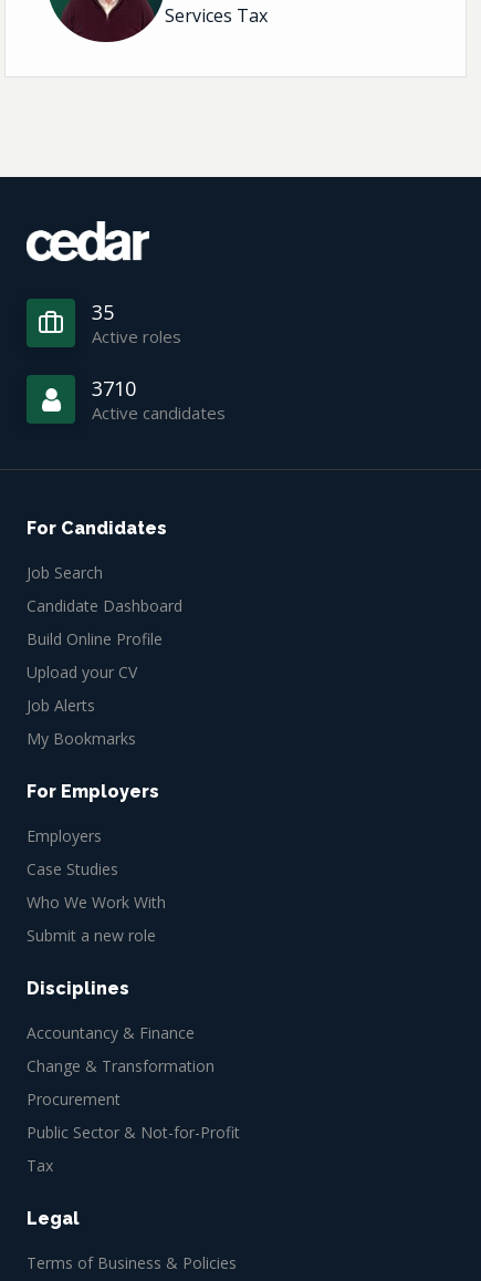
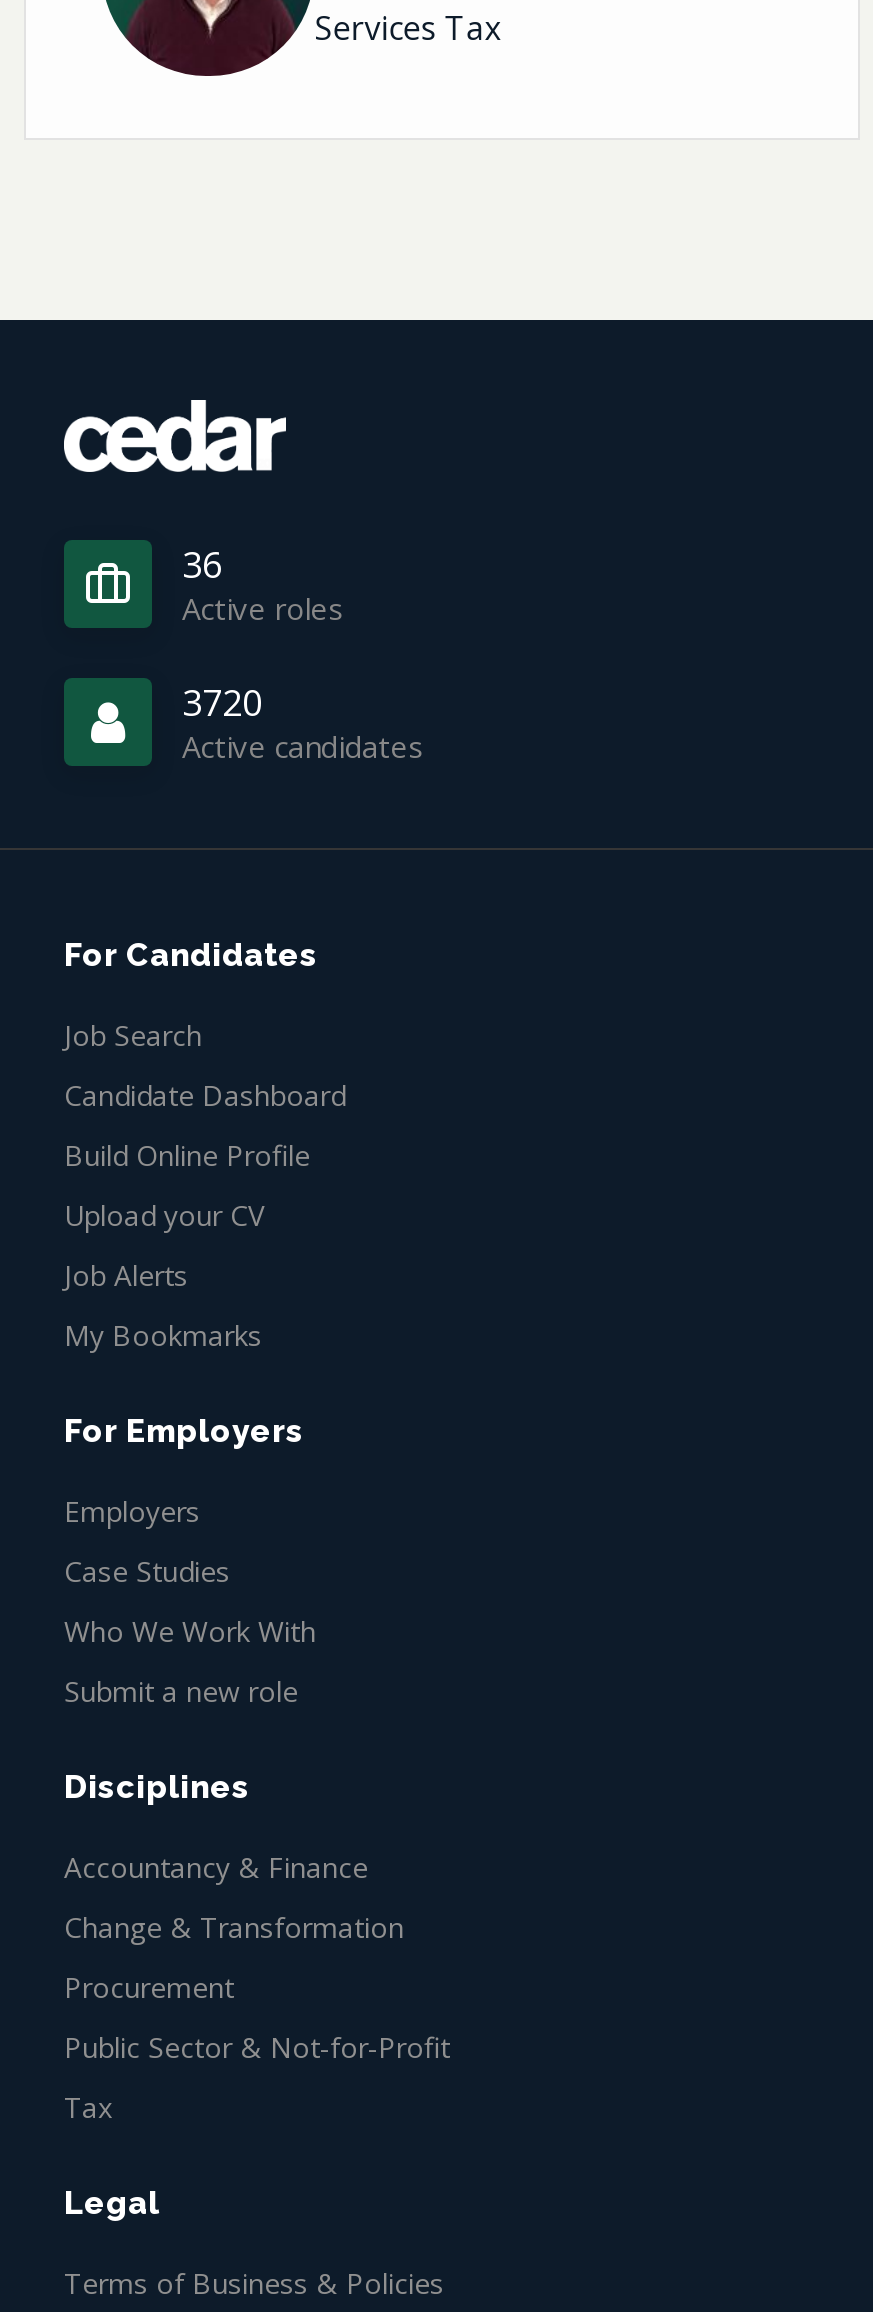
[92,299,114,325] 35 -> [182,540,222,588] 36
[92,375,136,402] 3710 -> [182,678,262,726] 3720

